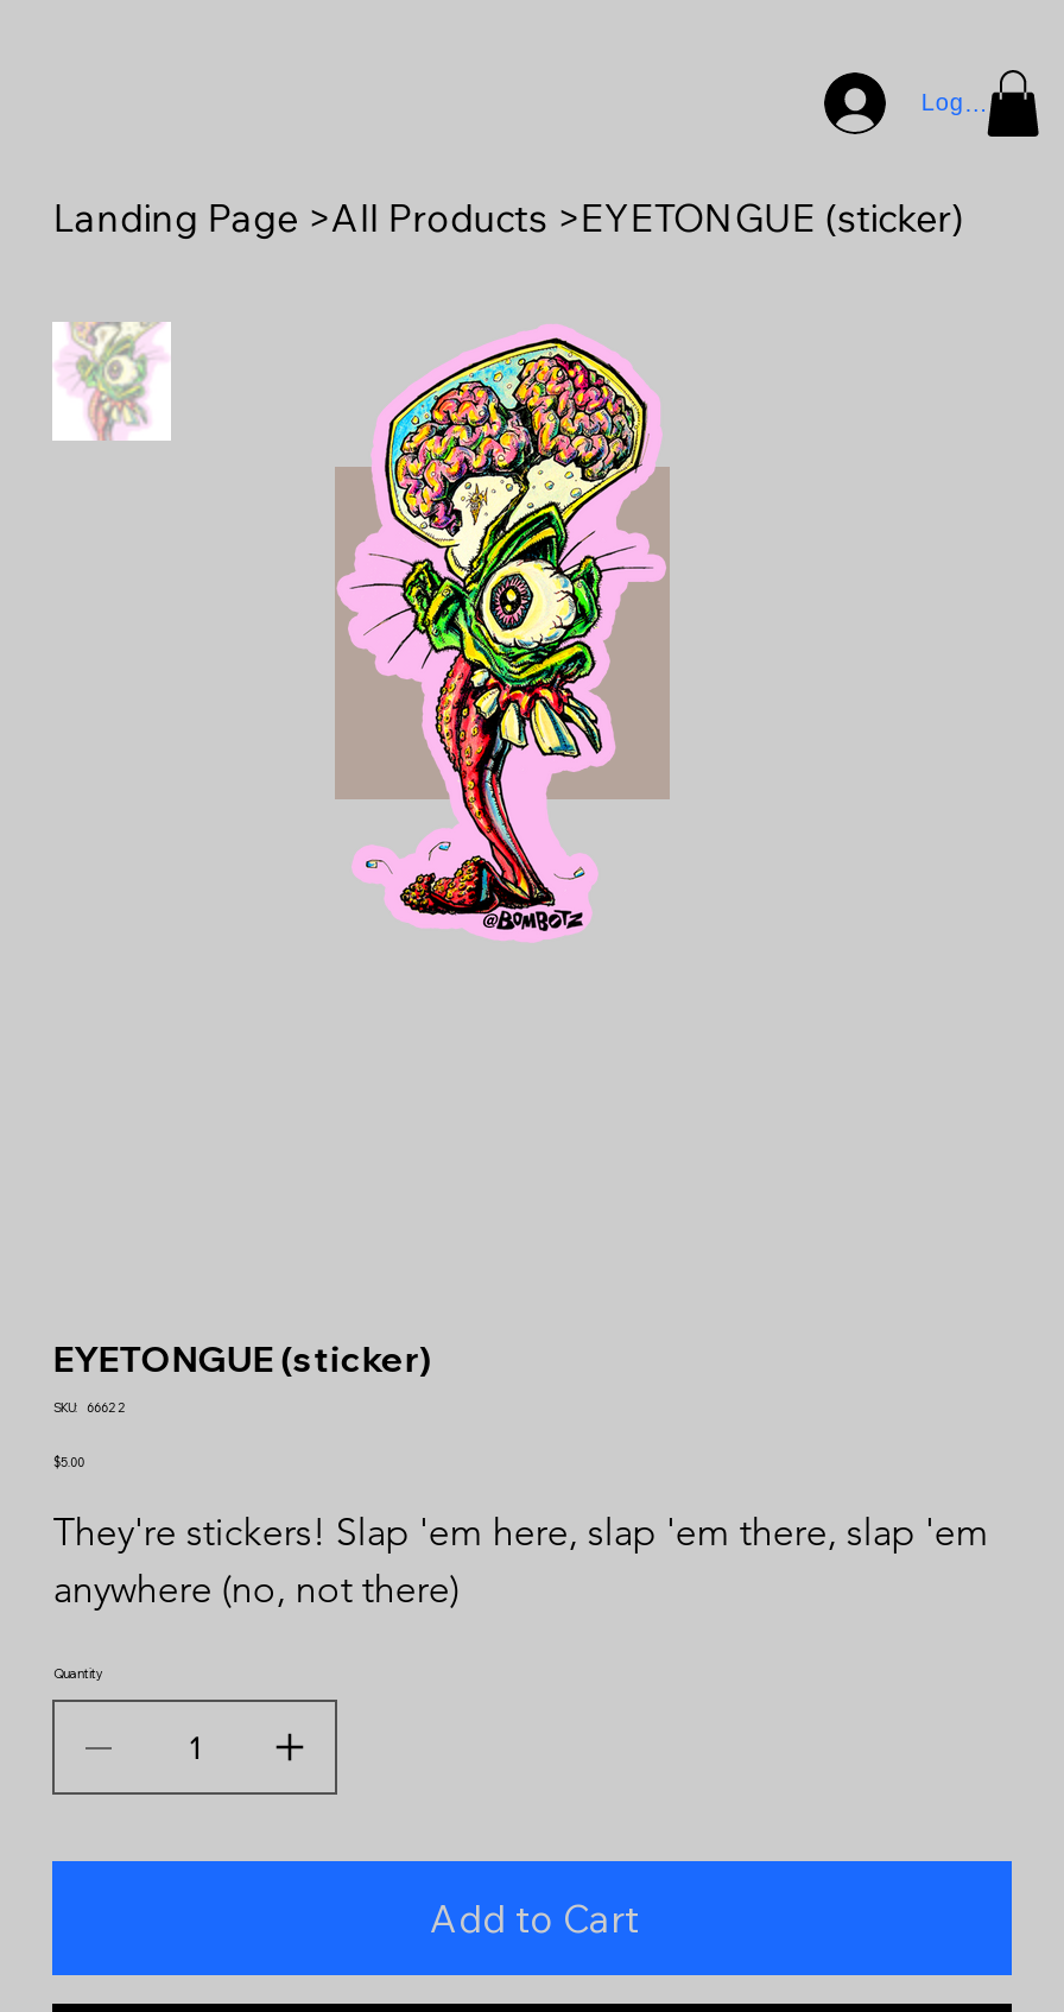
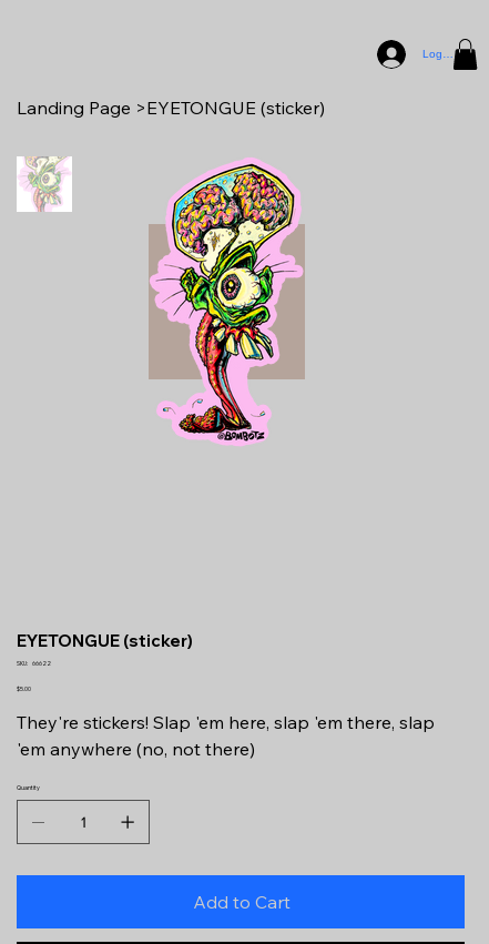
[53,194,963,241] Landing Page >All Products >EYETONGUE (sticker) -> [17,97,325,119] Landing Page > EYETONGUE (sticker)

